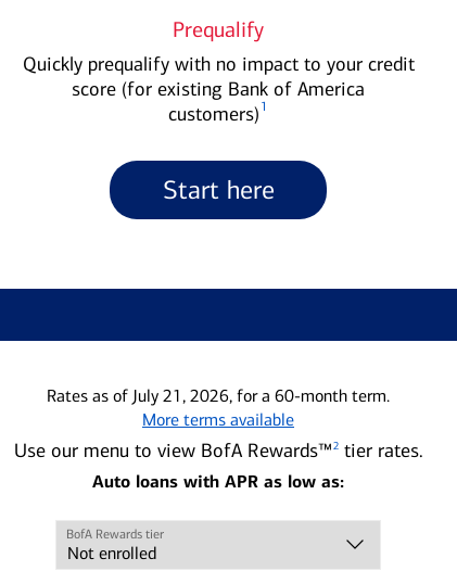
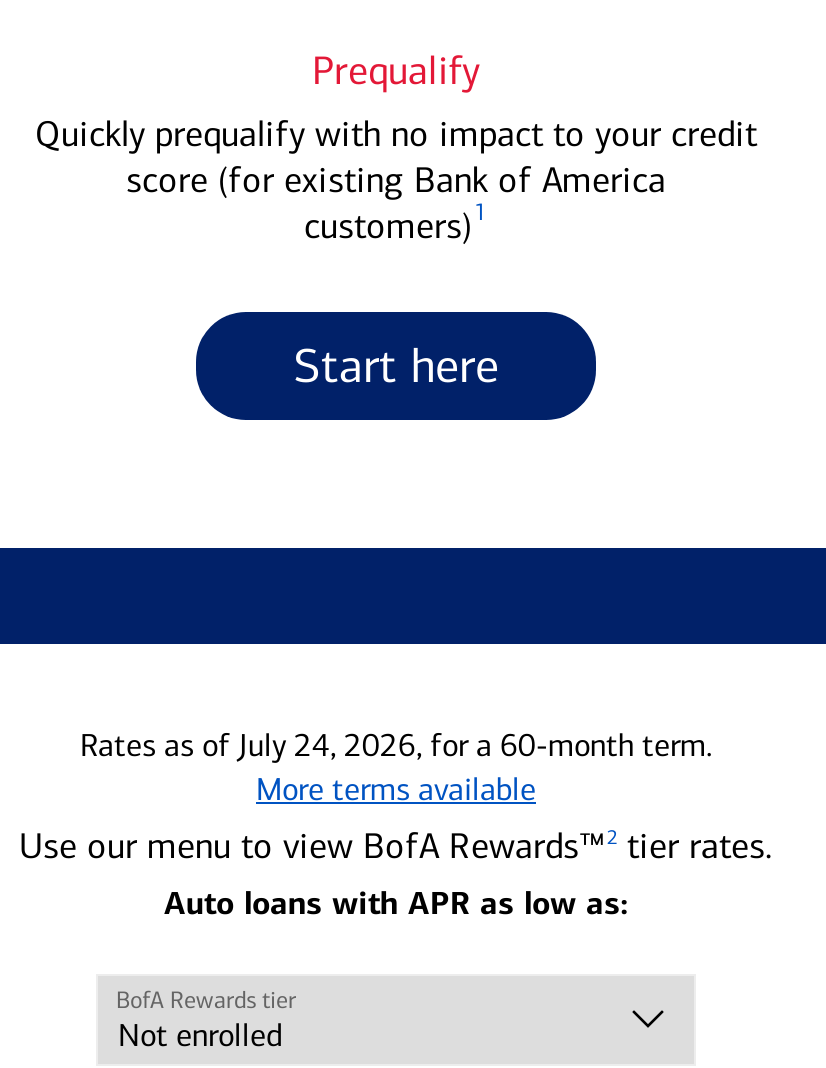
[47,385,390,406] Rates as of July 21, 2026, for a 60-month term. -> [80,726,712,764] Rates as of July 24, 2026, for a 60-month term.

